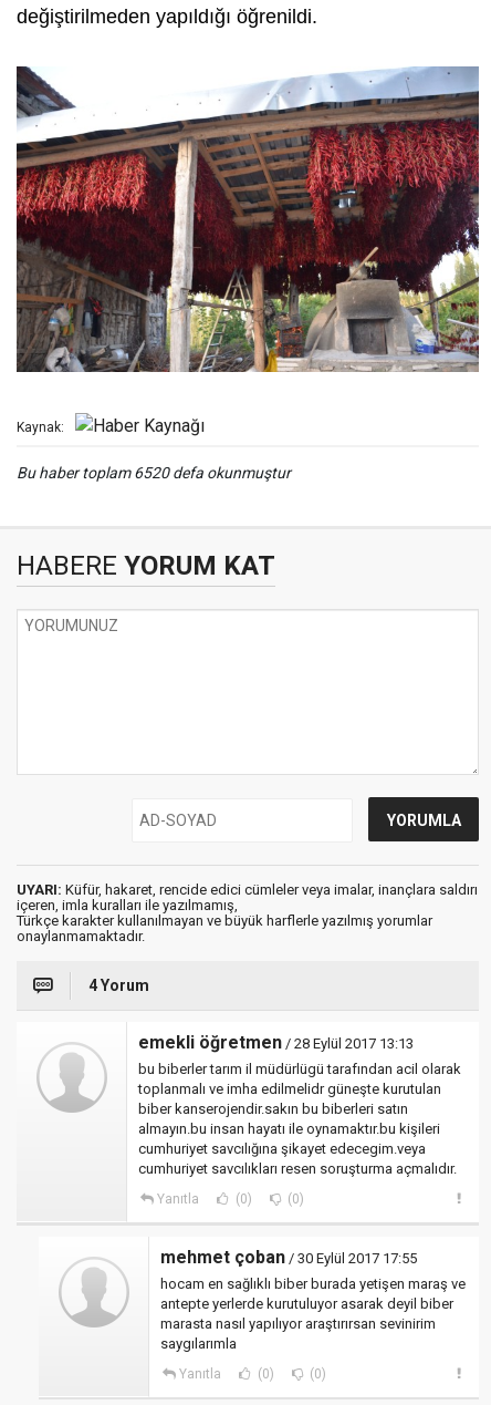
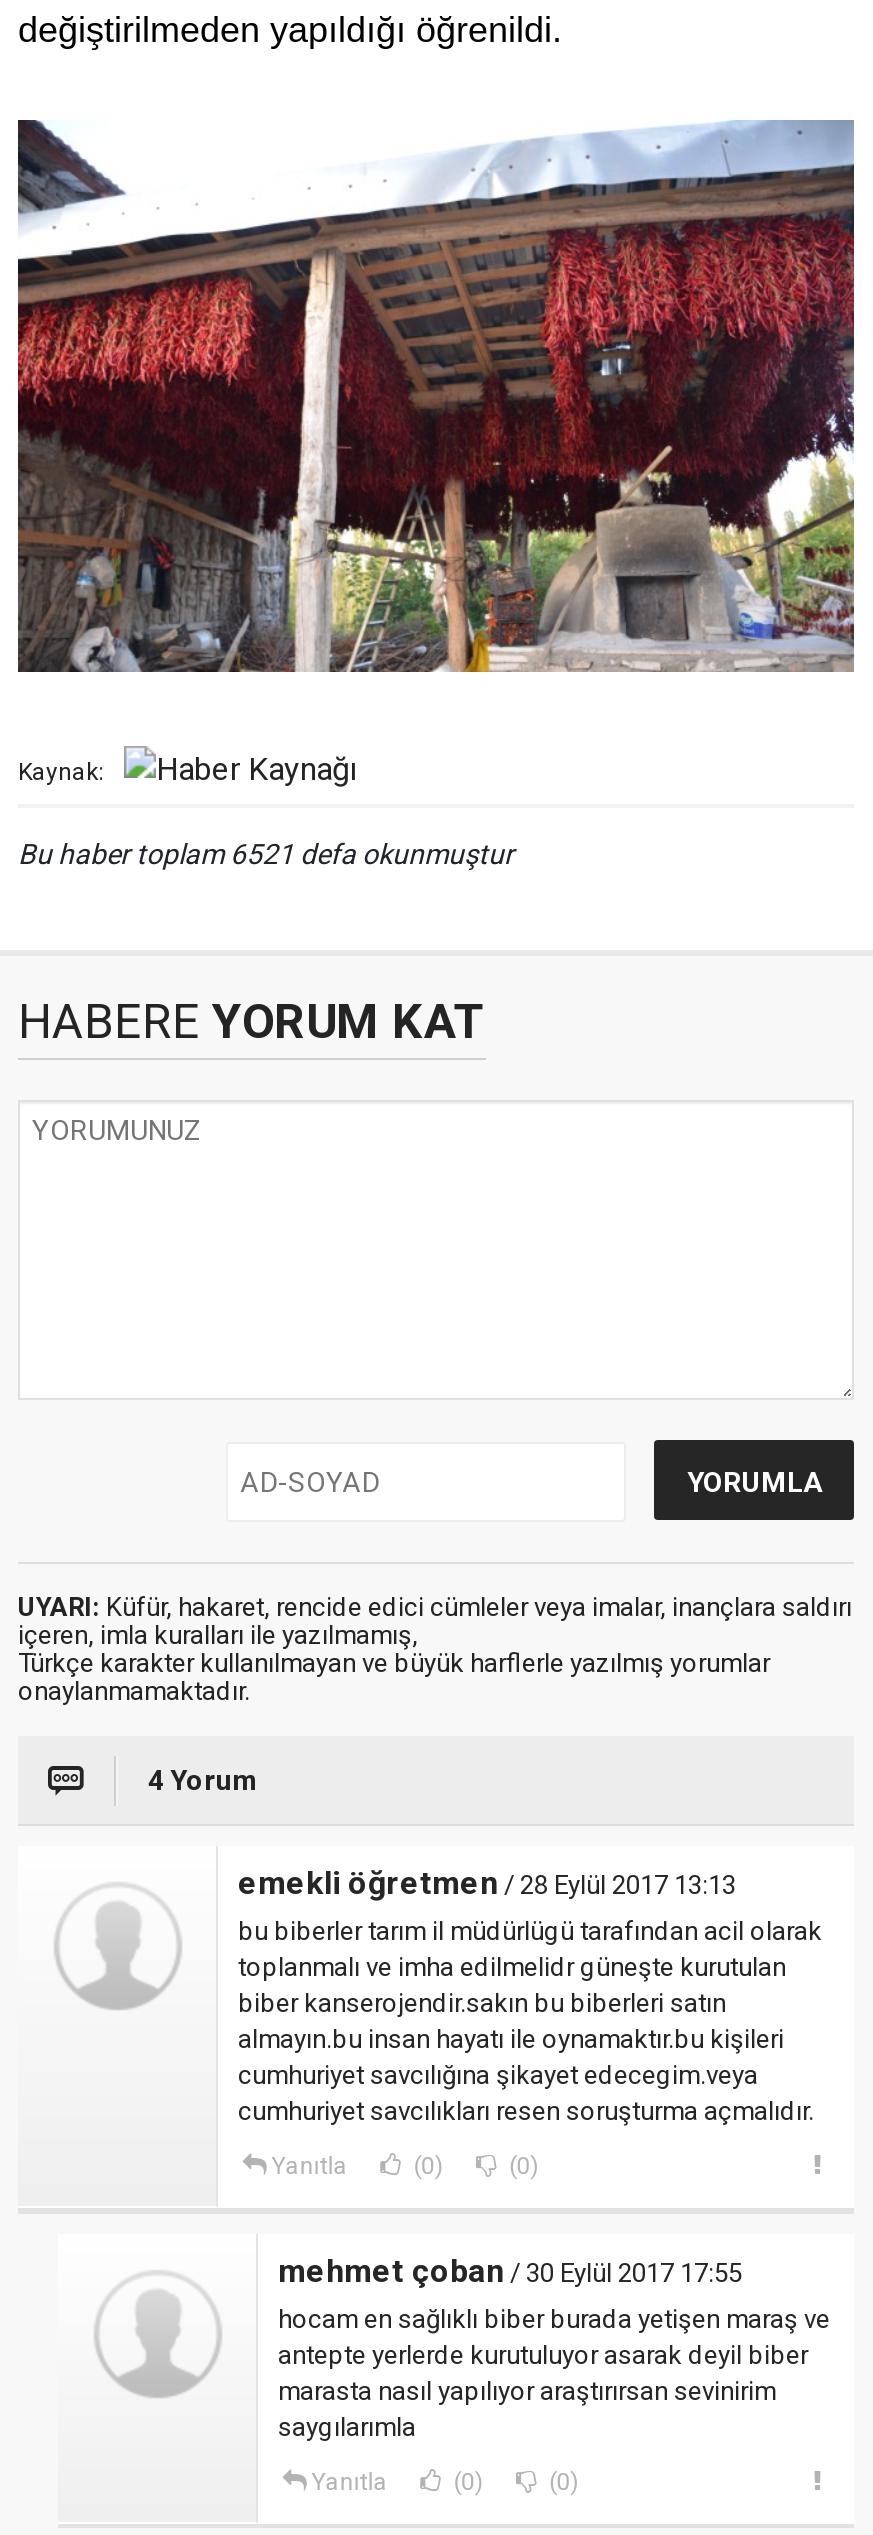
[17,464,291,482] Bu haber toplam 6520 defa okunmuştur -> [18,839,514,871] Bu haber toplam 6521 defa okunmuştur

